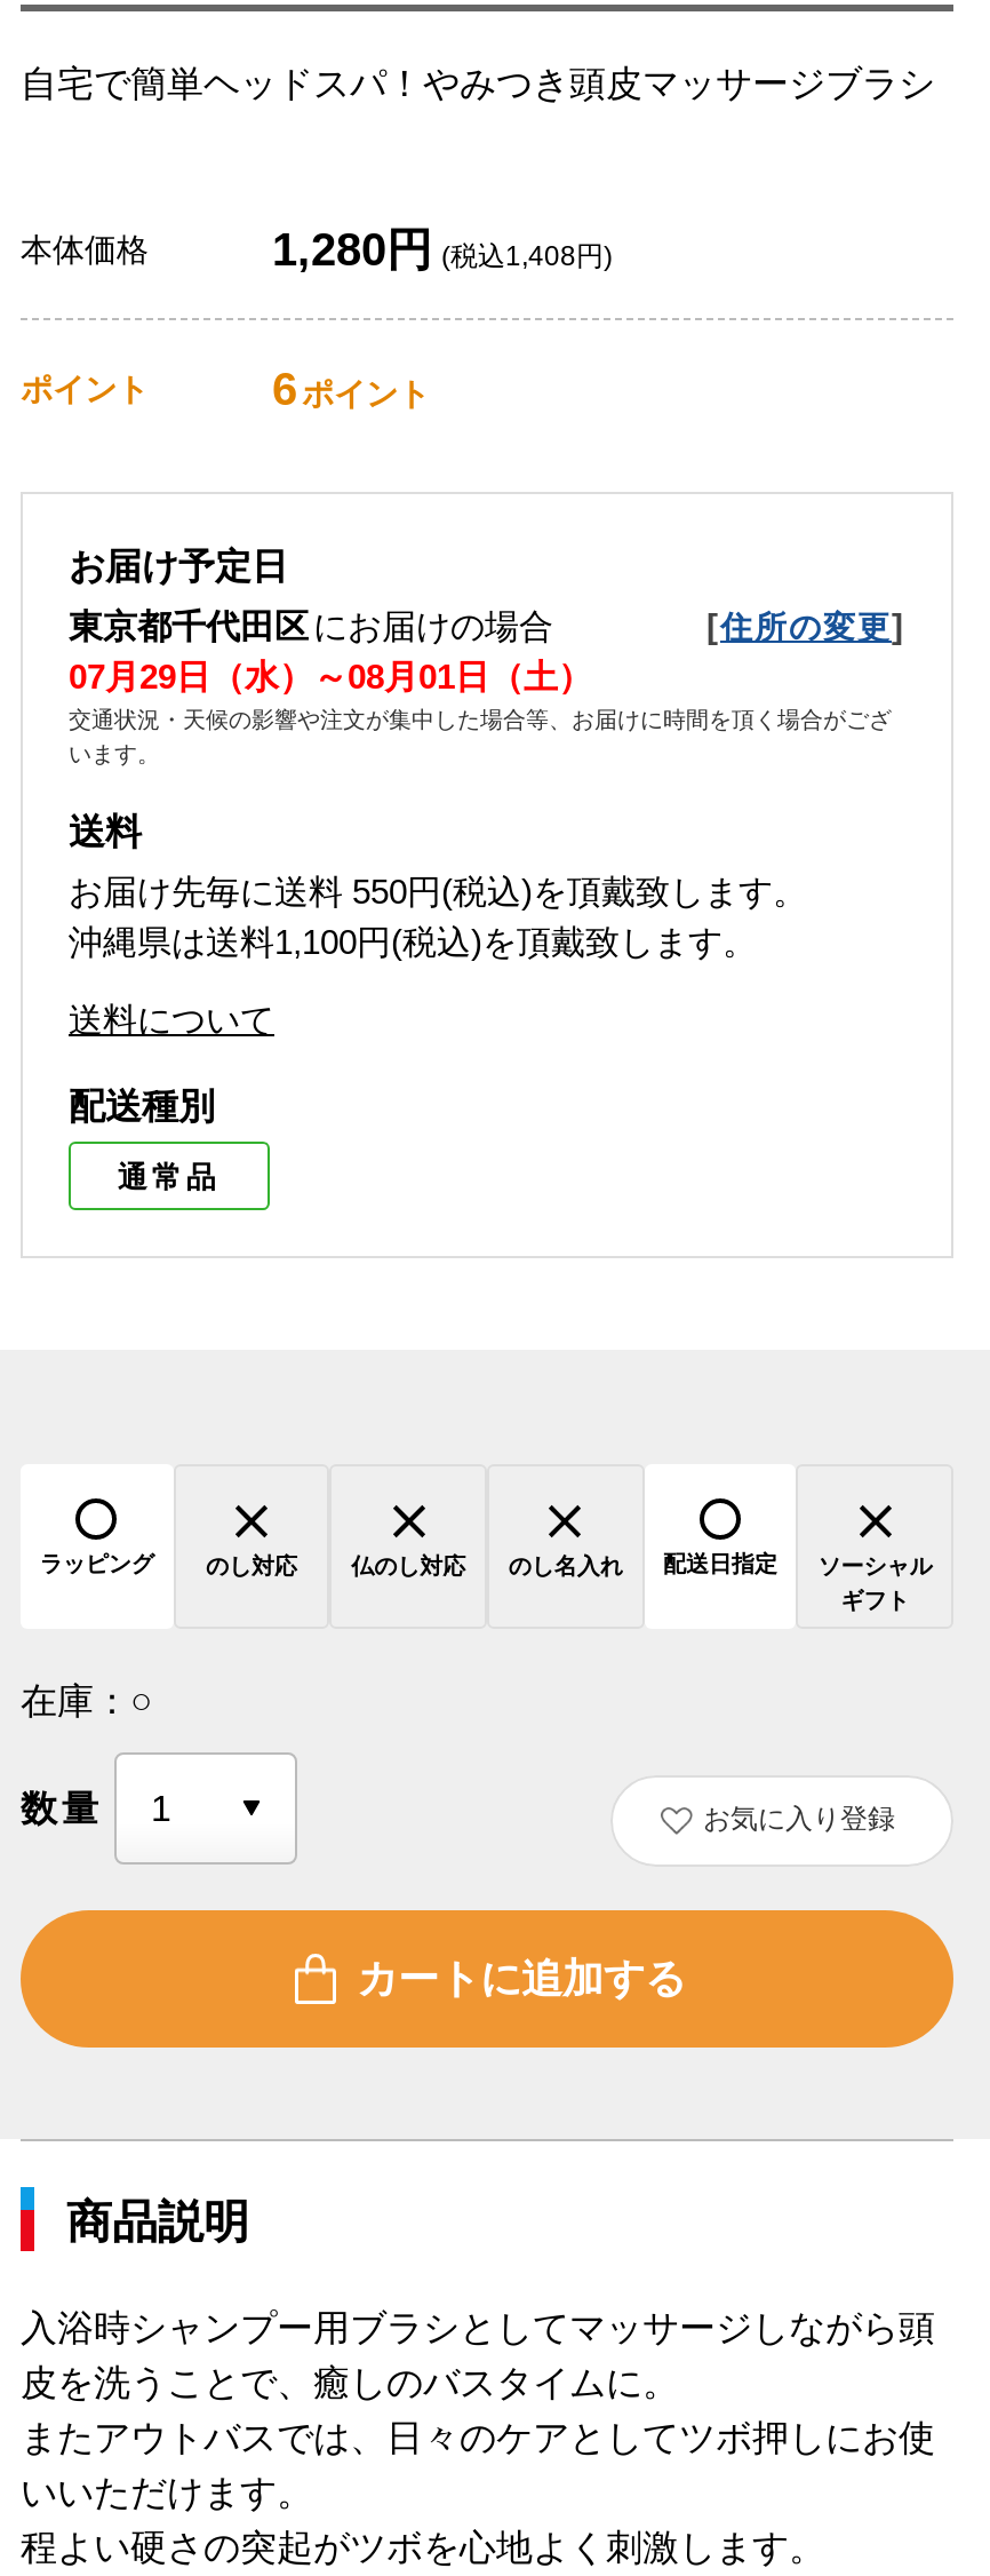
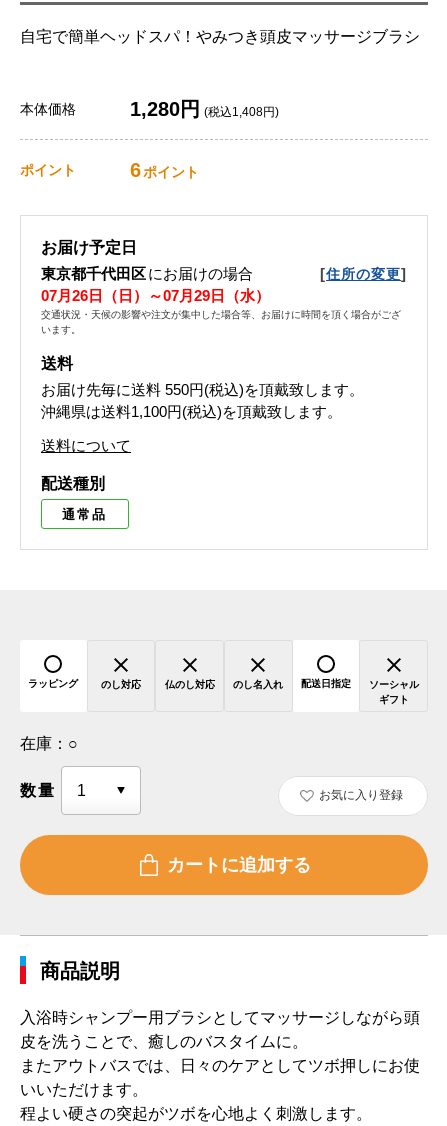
[69,657,592,696] 07月29日（水）～08月01日（土） -> [41,287,270,304] 07月26日（日）～07月29日（水）

